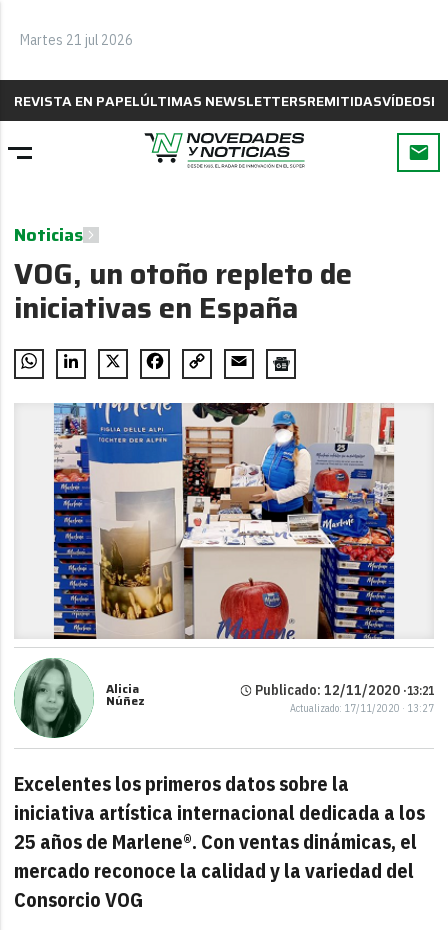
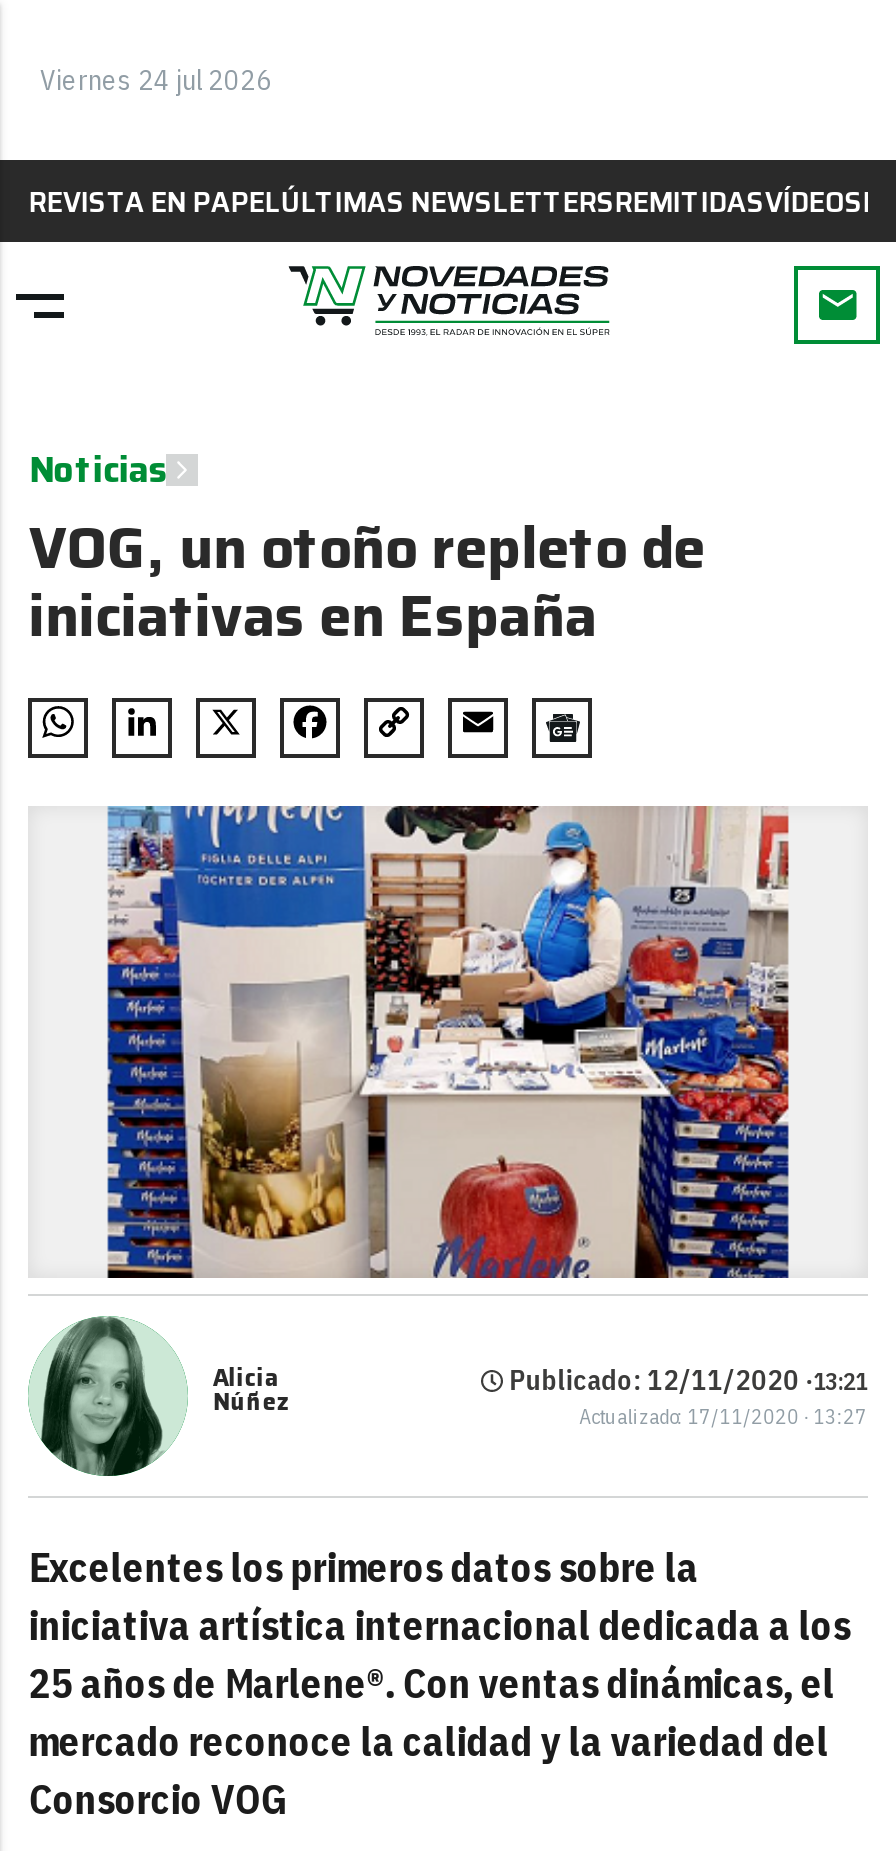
[20,31,133,49] Martes 21 jul 2026 -> [40,62,272,98] Viernes 24 jul 2026

